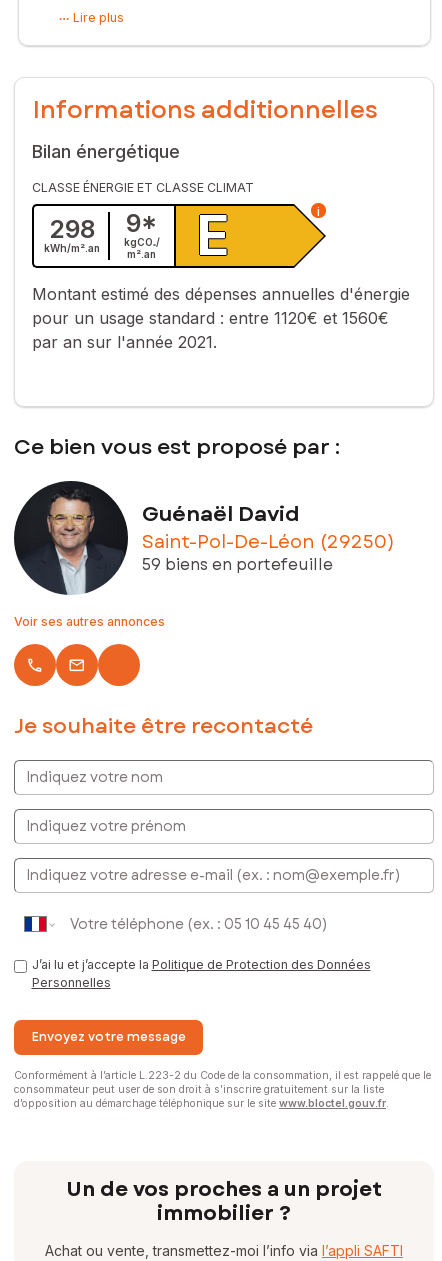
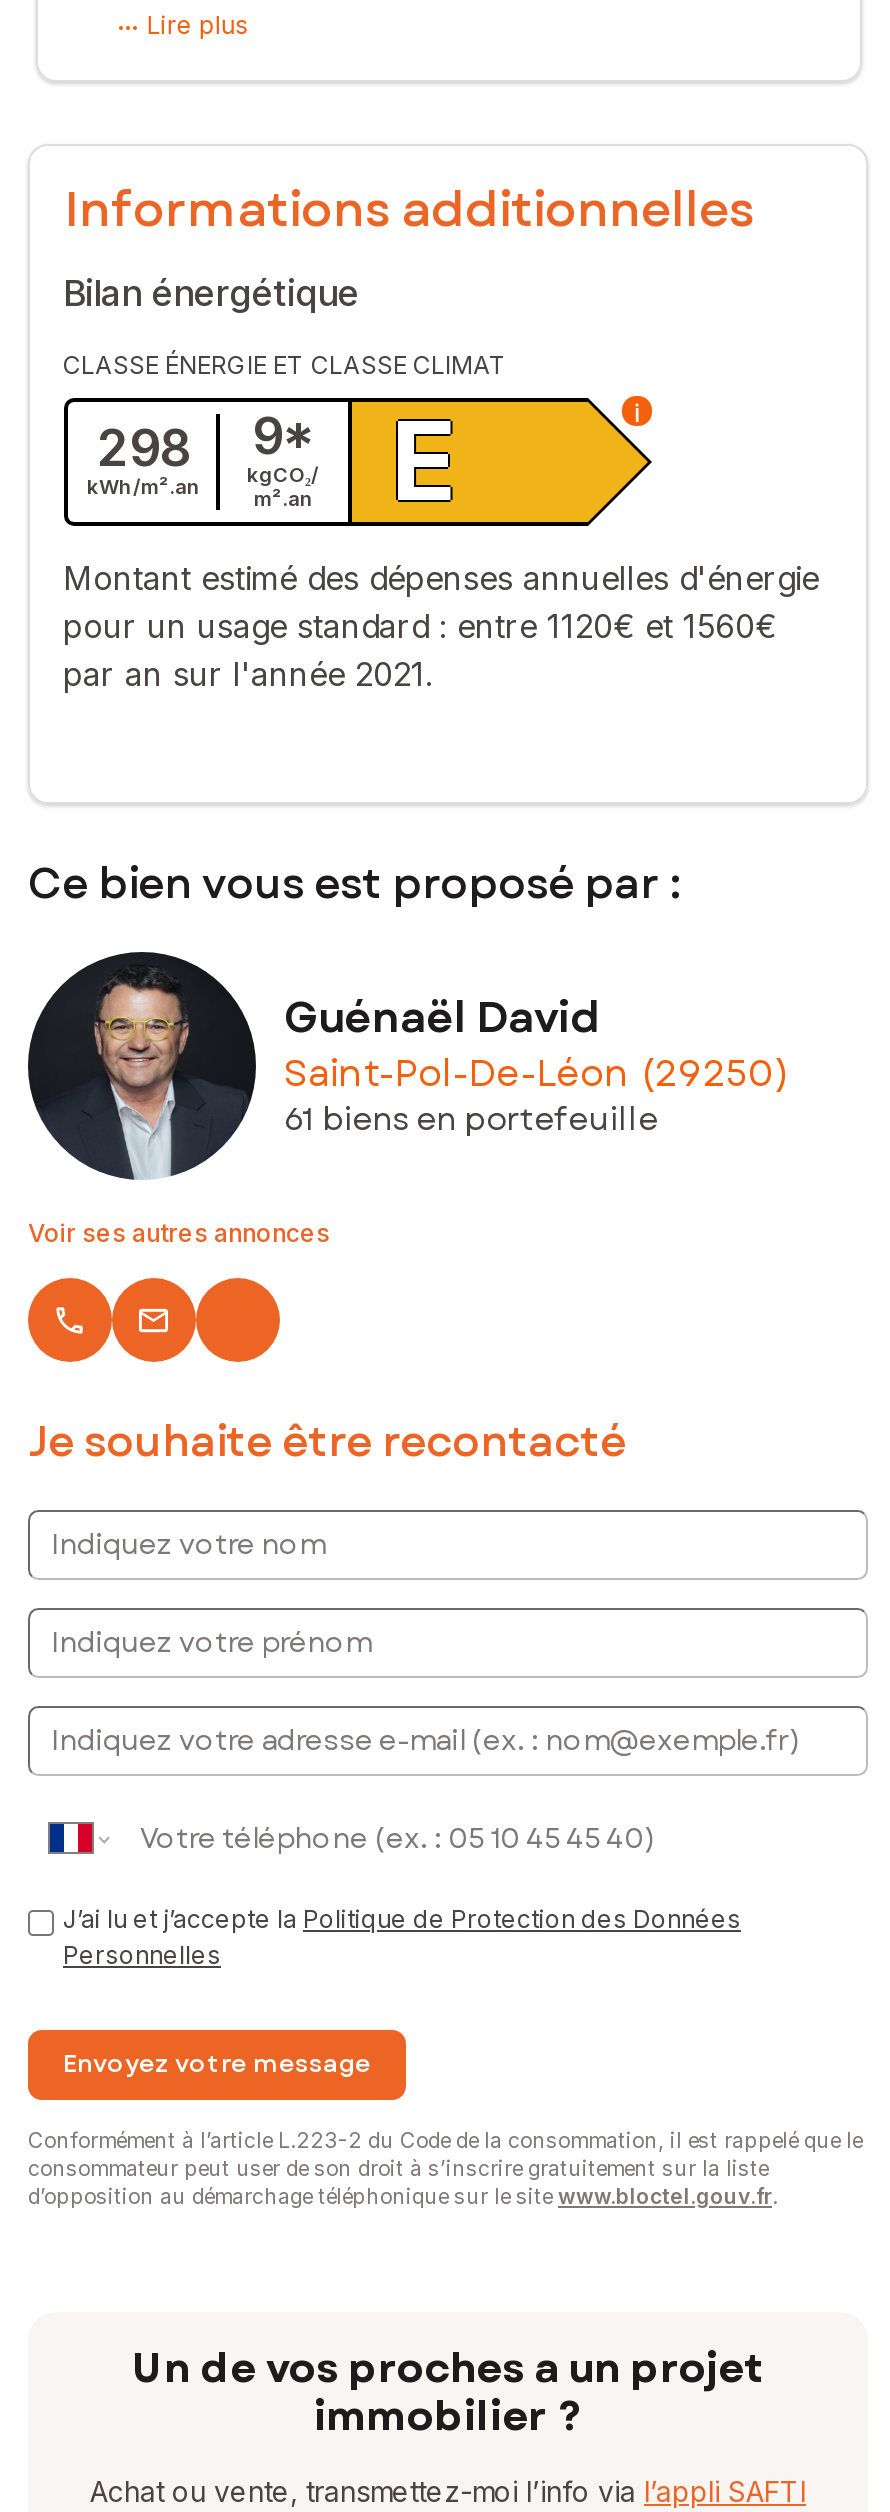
[142,553,333,576] 59 biens en portefeuille -> [284,1096,658,1142] 61 biens en portefeuille

